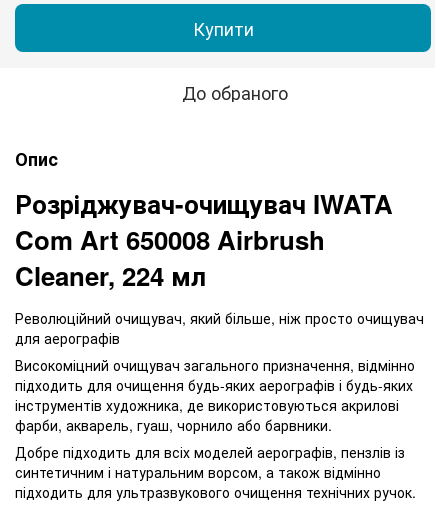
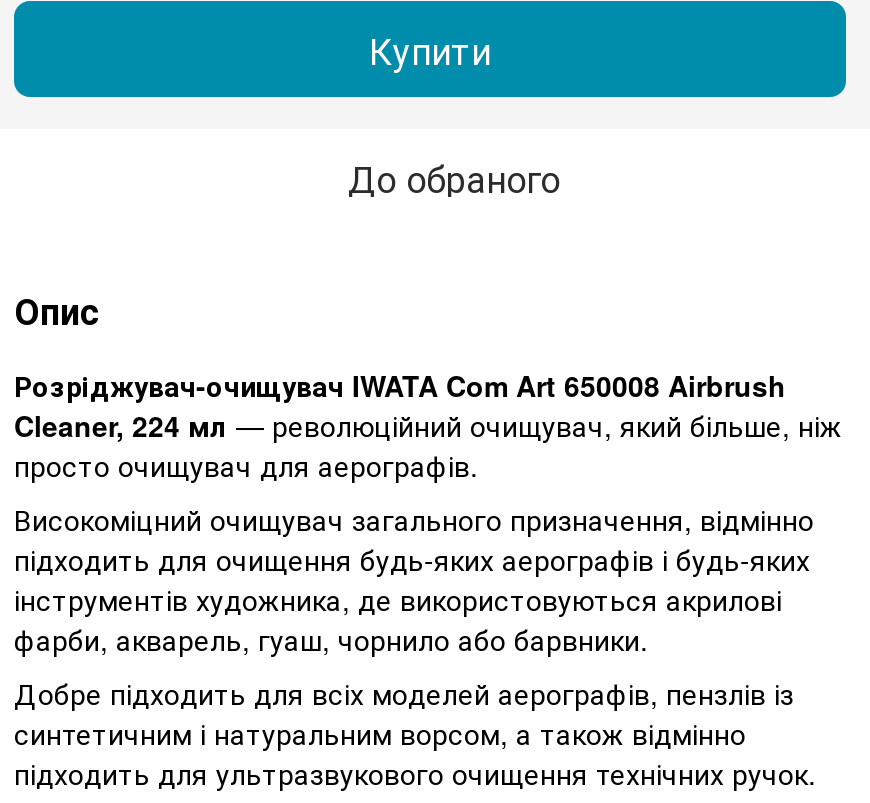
[15,185,424,348] Розріджувач-очищувач IWATA | Com Art 650008 Airbrush | Cleaner, 224 мл | Революційний очищувач, який більше, ніж просто очищувач | для аерографів -> [14,364,842,484] Розріджувач-очищувач IWATA Com Art 650008 Airbrush | Cleaner, 224 мл — революційний очищувач, який більше, ніж | просто очищувач для аерографів.

